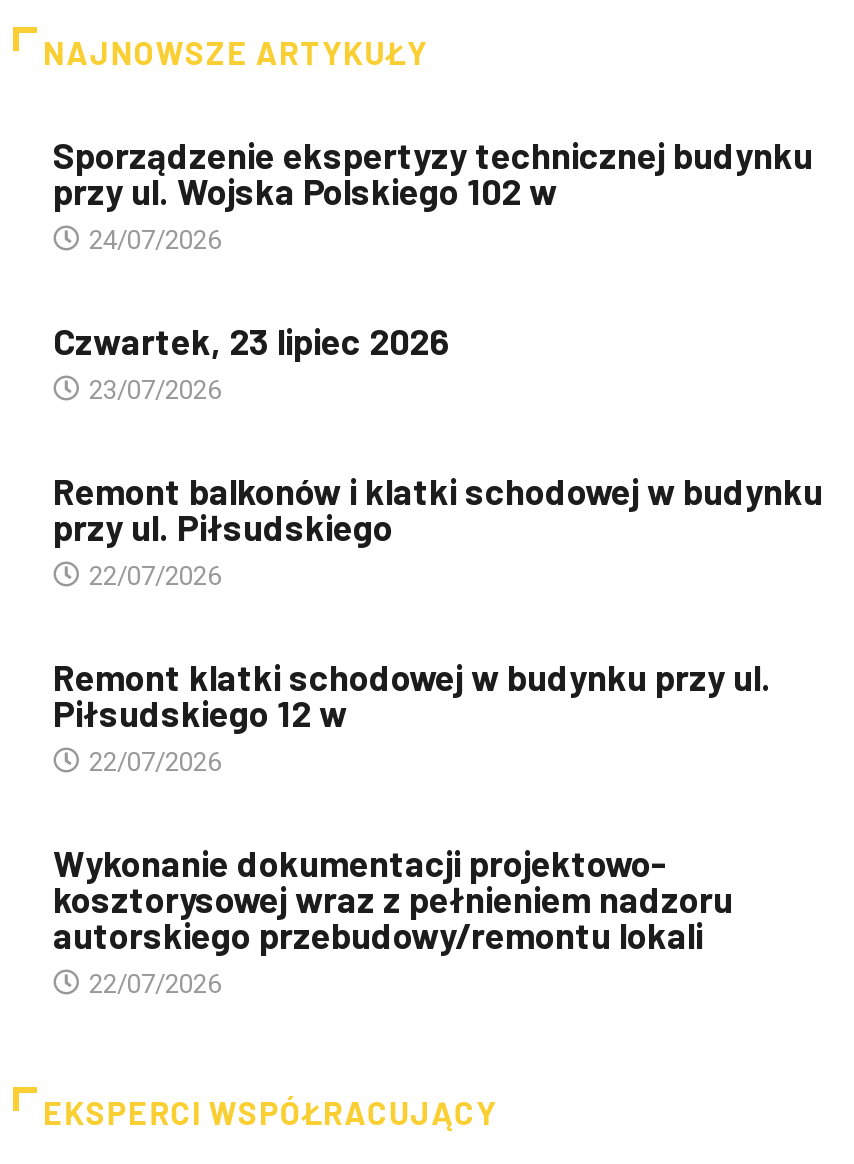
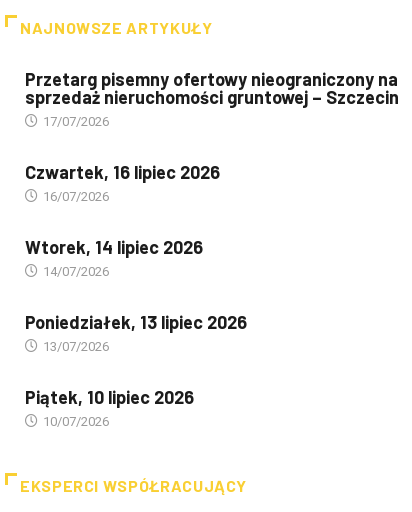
[53,133,813,255] Sporządzenie ekspertyzy technicznej budynku | przy ul. Wojska Polskiego 102 w | 24/07/2026 -> [25,68,399,129] Przetarg pisemny ofertowy nieograniczony na | sprzedaż nieruchomości gruntowej – Szczecin | 17/07/2026
[53,319,449,405] Czwartek, 23 lipiec 2026 | 23/07/2026 -> [25,161,220,204] Czwartek, 16 lipiec 2026 | 16/07/2026
[53,469,823,591] Remont balkonów i klatki schodowej w budynku | przy ul. Piłsudskiego | 22/07/2026 -> [25,236,203,279] Wtorek, 14 lipiec 2026 | 14/07/2026
[53,655,771,777] Remont klatki schodowej w budynku przy ul. | Piłsudskiego 12 w | 22/07/2026 -> [25,311,247,354] Poniedziałek, 13 lipiec 2026 | 13/07/2026
[53,841,733,999] Wykonanie dokumentacji projektowo- | kosztorysowej wraz z pełnieniem nadzoru | autorskiego przebudowy/remontu lokali | 22/07/2026 -> [25,386,194,429] Piątek, 10 lipiec 2026 | 10/07/2026

